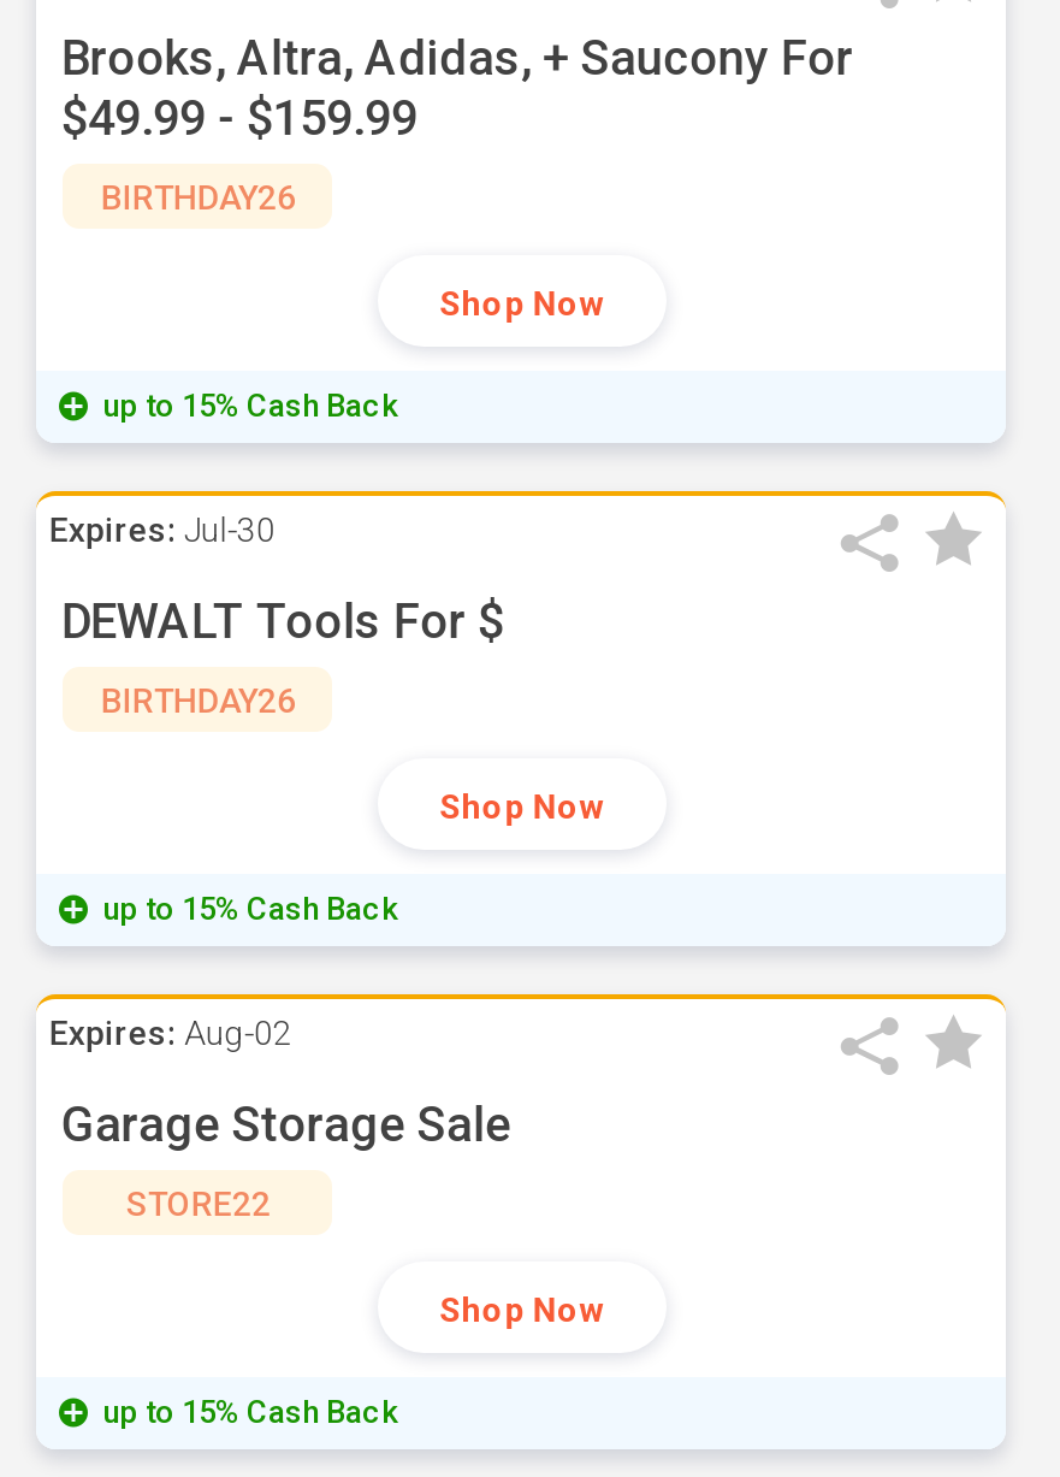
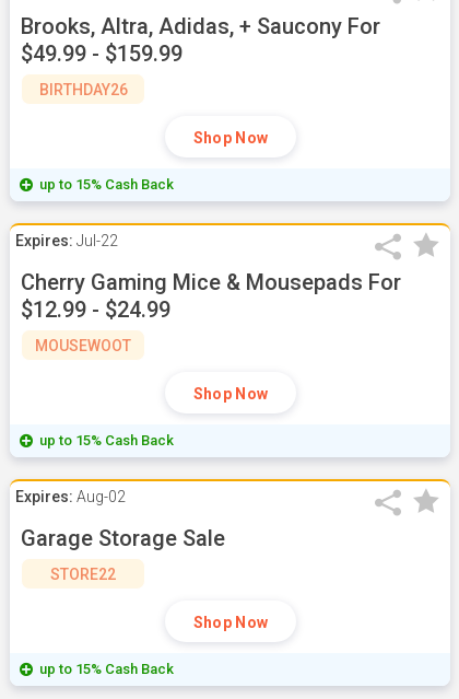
[49,511,275,549] Expires: Jul-30 -> [16,232,118,250] Expires: Jul-22
[61,592,504,650] DEWALT Tools For $ -> [21,269,402,323] Cherry Gaming Mice & Mousepads For | $12.99 - $24.99
[101,682,296,720] BIRTHDAY26 -> [35,337,132,355] MOUSEWOOT

